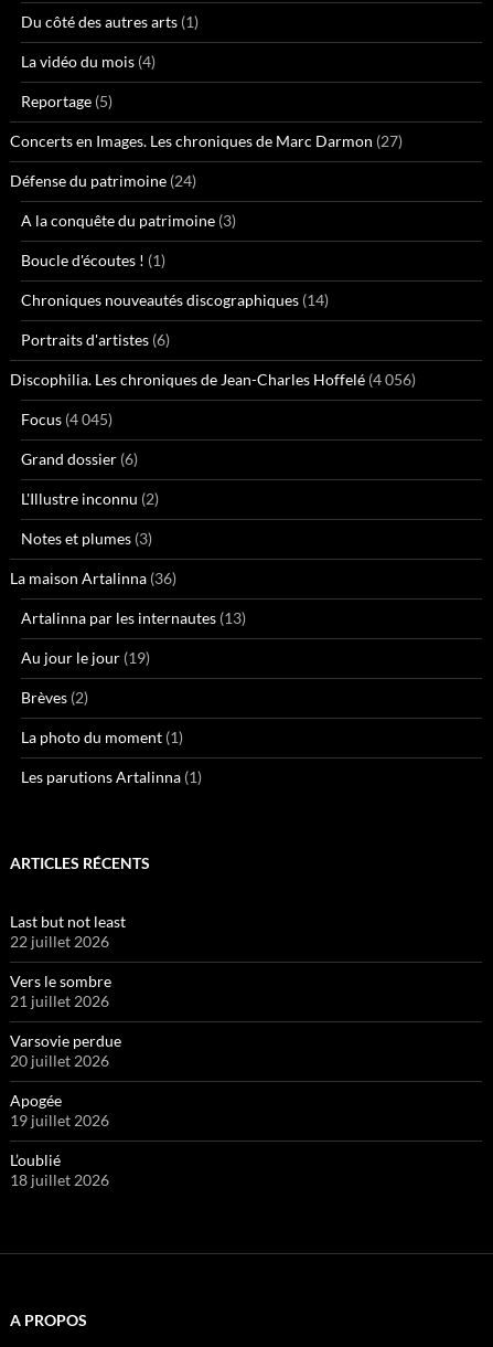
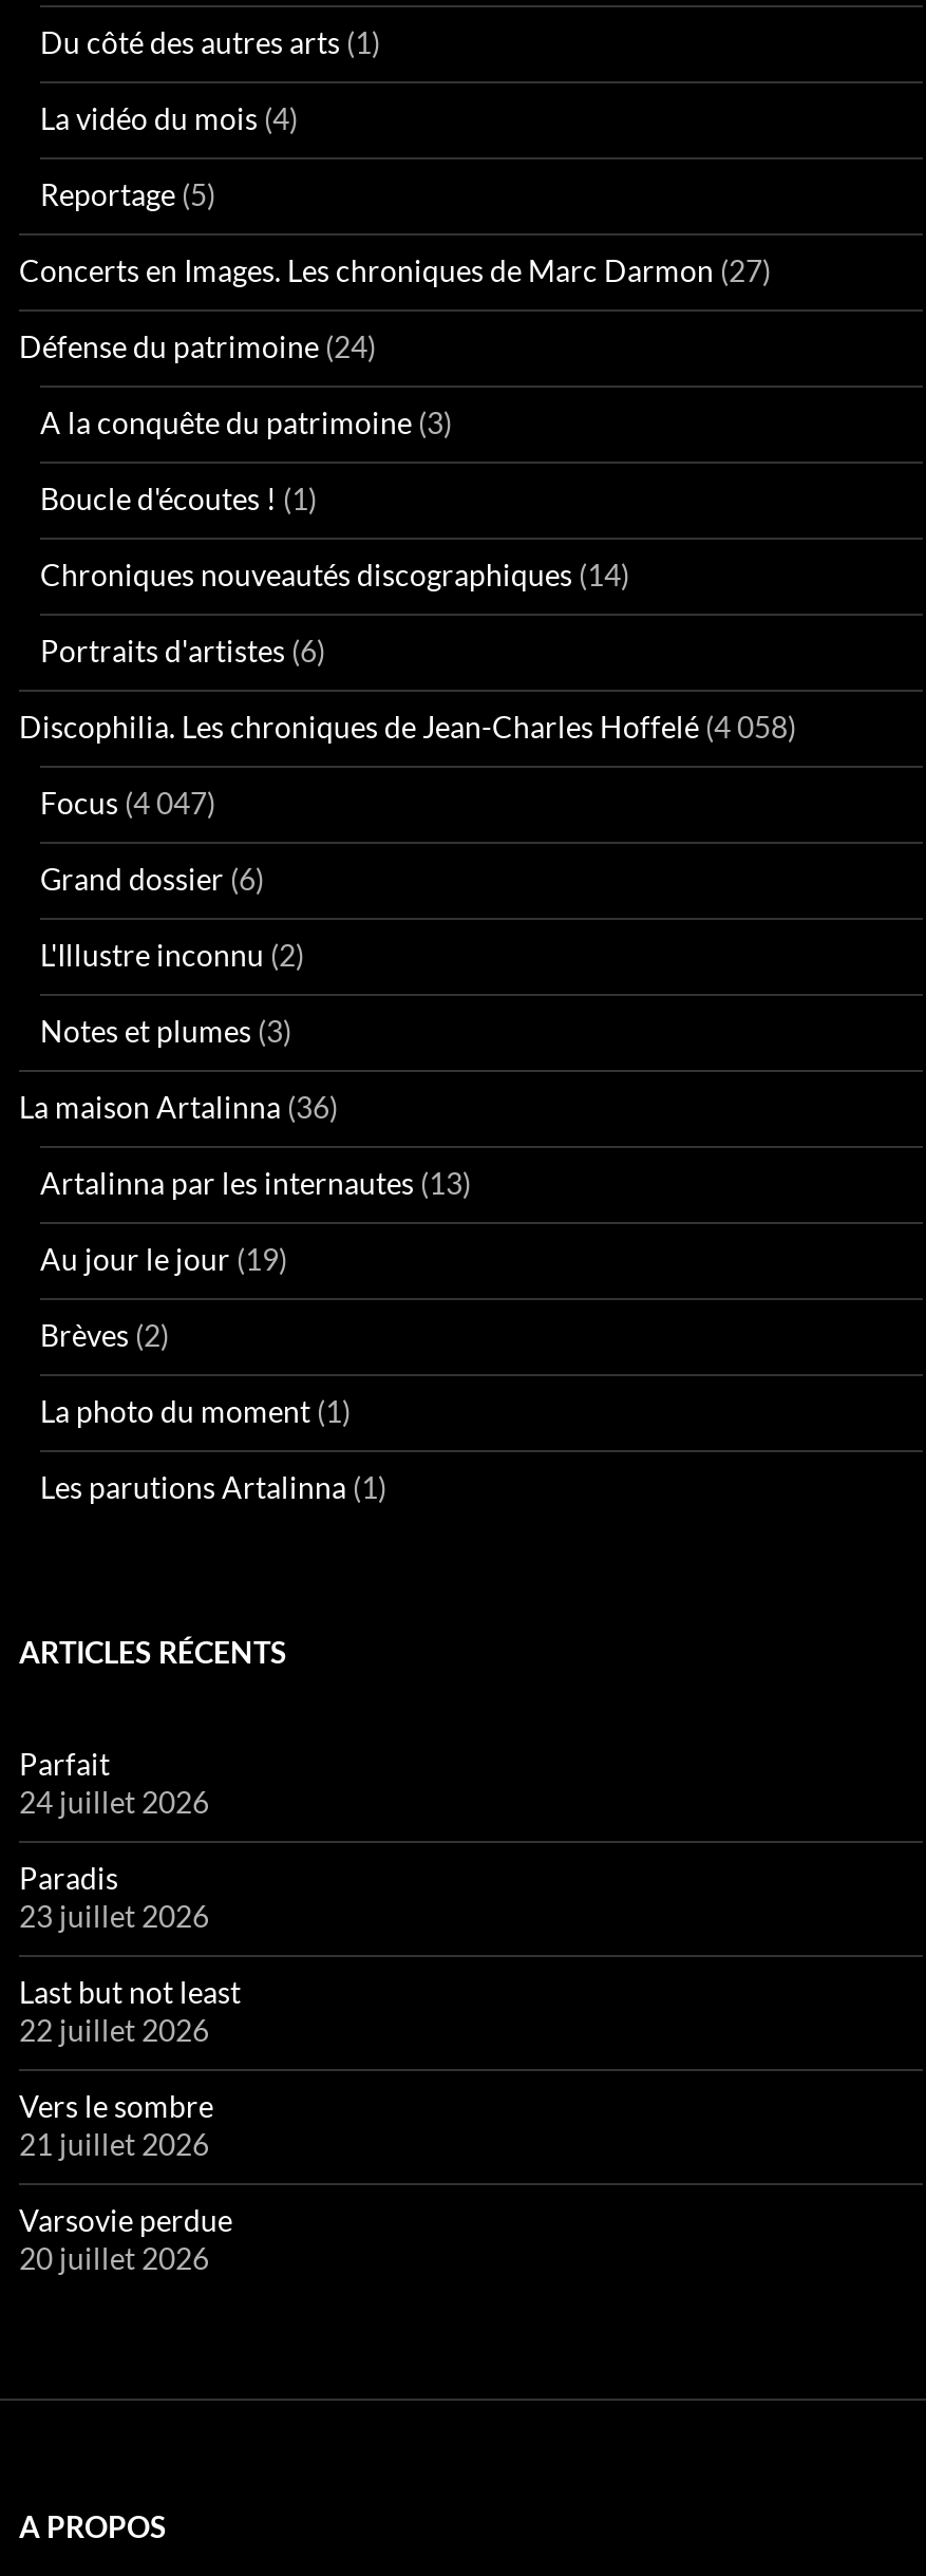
[10,370,416,389] Discophilia. Les chroniques de Jean-Charles Hoffelé (4 056) -> [19,708,796,744] Discophilia. Les chroniques de Jean-Charles Hoffelé (4 058)
[21,410,112,428] Focus (4 045) -> [40,784,215,820] Focus (4 047)
none -> [19,1745,209,1933] Parfait | 24 juillet 2026 | Paradis | 23 juillet 2026
moved [10,912,126,1070] -> [19,1973,241,2275]: Last but not least | 22 juillet 2026 | Vers le sombre | 21 juillet 2026 | Varsovie perdue | 20 juillet 2026
[10,1091,109,1189] Apogée | 19 juillet 2026 | L’oublié | 18 juillet 2026 -> none

